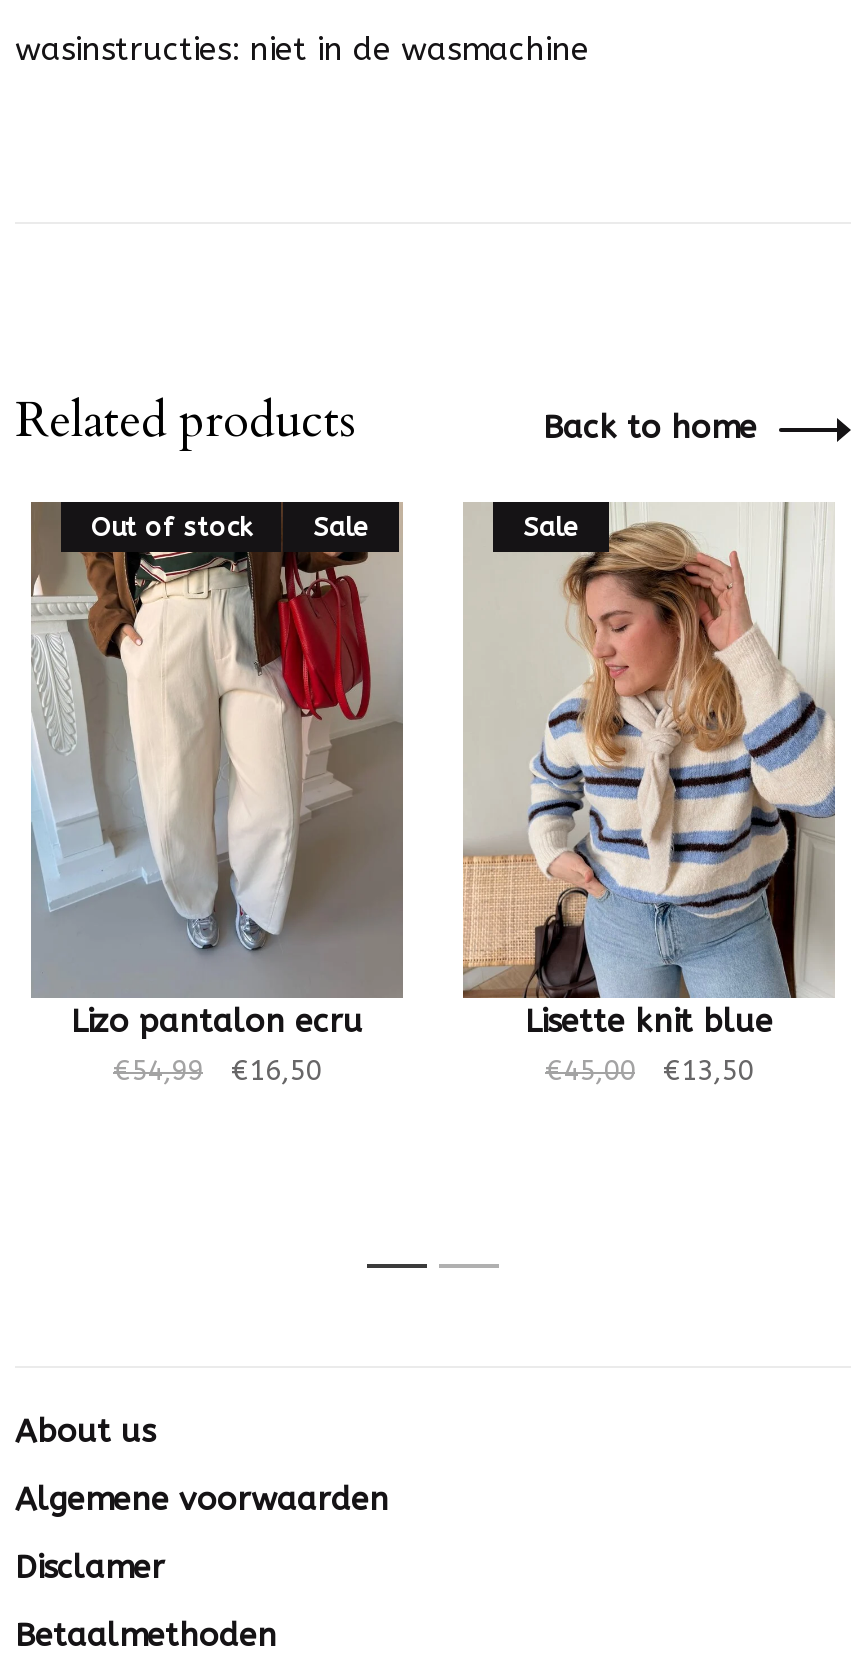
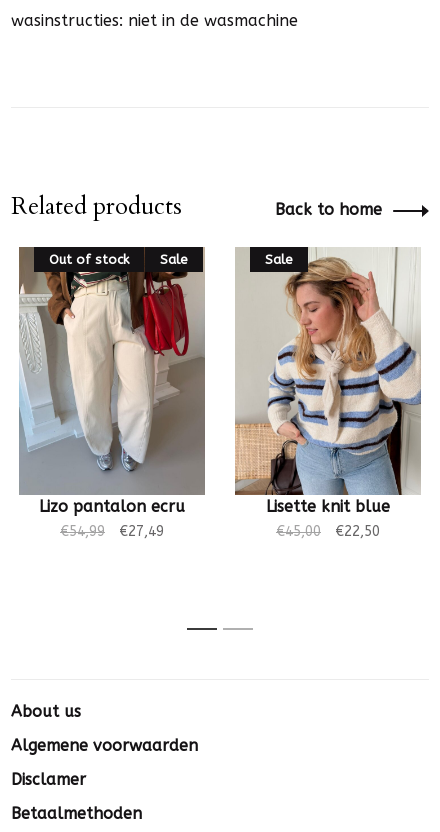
[113,1054,321,1088] €54,99 €16,50 -> [60,523,164,540] €54,99 €27,49
[545,1054,753,1088] €45,00 €13,50 -> [276,523,380,540] €45,00 €22,50

